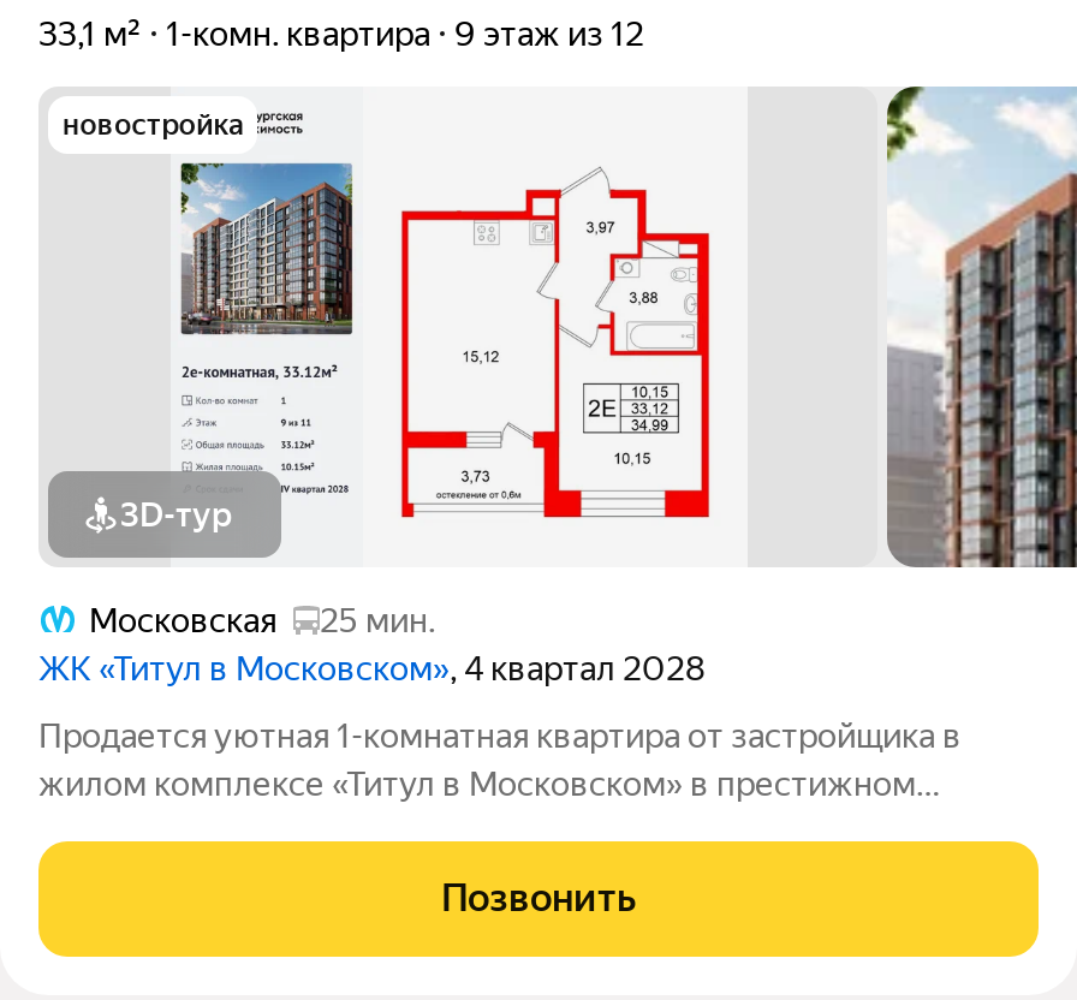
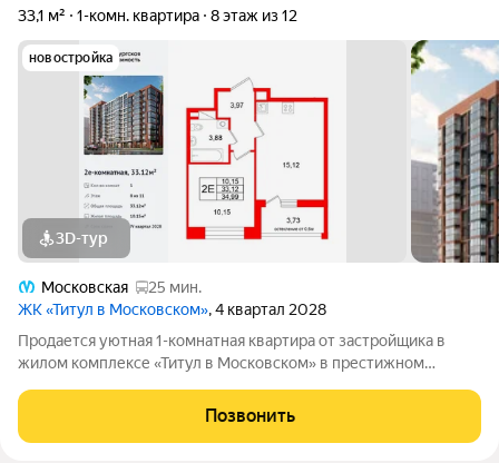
[38,15,644,53] 33,1 м² 1-комн. квартира 9 этаж из 12 -> [18,7,297,25] 33,1 м² 1-комн. квартира 8 этаж из 12
[399,168,709,519] [image] -> [186,78,330,240] [image]

